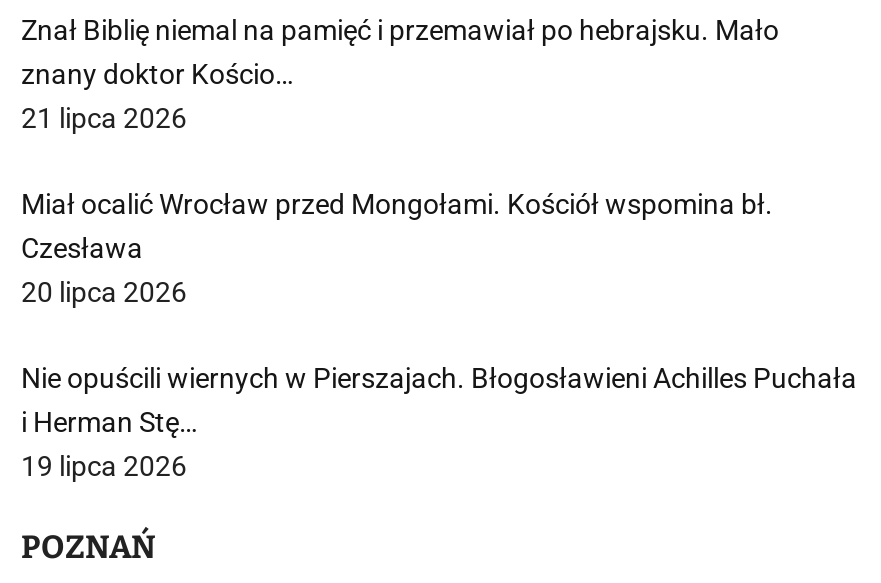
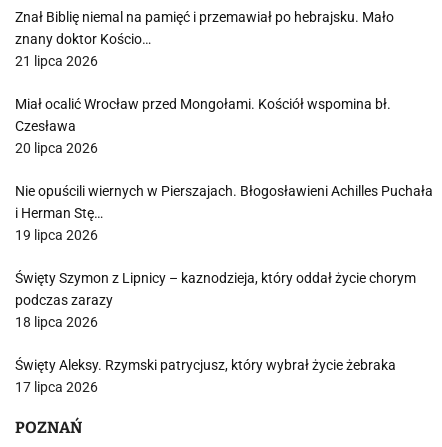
none -> [15,270,416,395] Święty Szymon z Lipnicy – kaznodzieja, który oddał życie chorym | podczas zarazy | 18 lipca 2026 | Święty Aleksy. Rzymski patrycjusz, który wybrał życie żebraka | 17 lipca 2026

